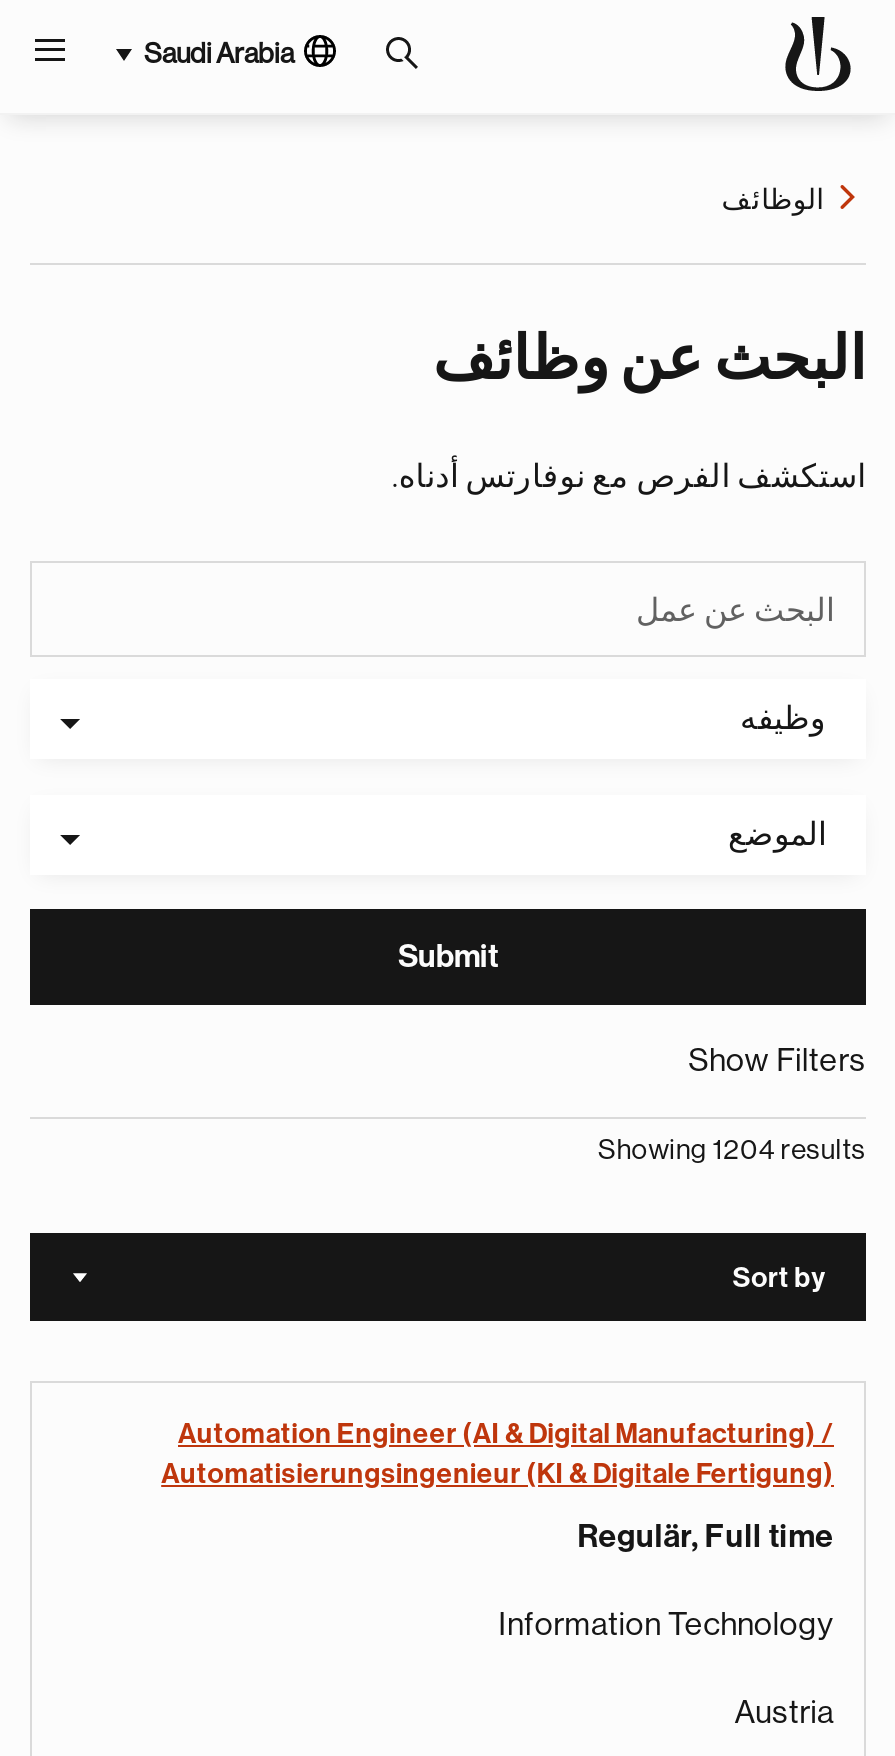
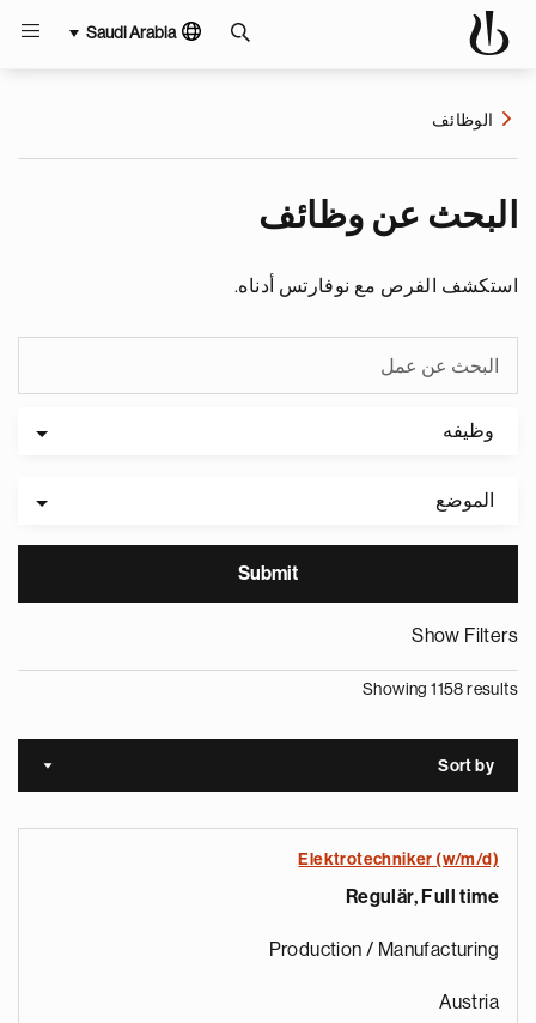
[598,1135,866,1163] Showing 1204 results -> [363,680,518,697] Showing 1158 results
[161,1419,834,1487] Automation Engineer (AI & Digital Manufacturing) / | Automatisierungsingenieur (KI & Digitale Fertigung) -> [298,851,499,867] Elektrotechniker (w/m/d)
[498,1609,834,1641] Information Technology -> [269,940,499,960] Production / Manufacturing

